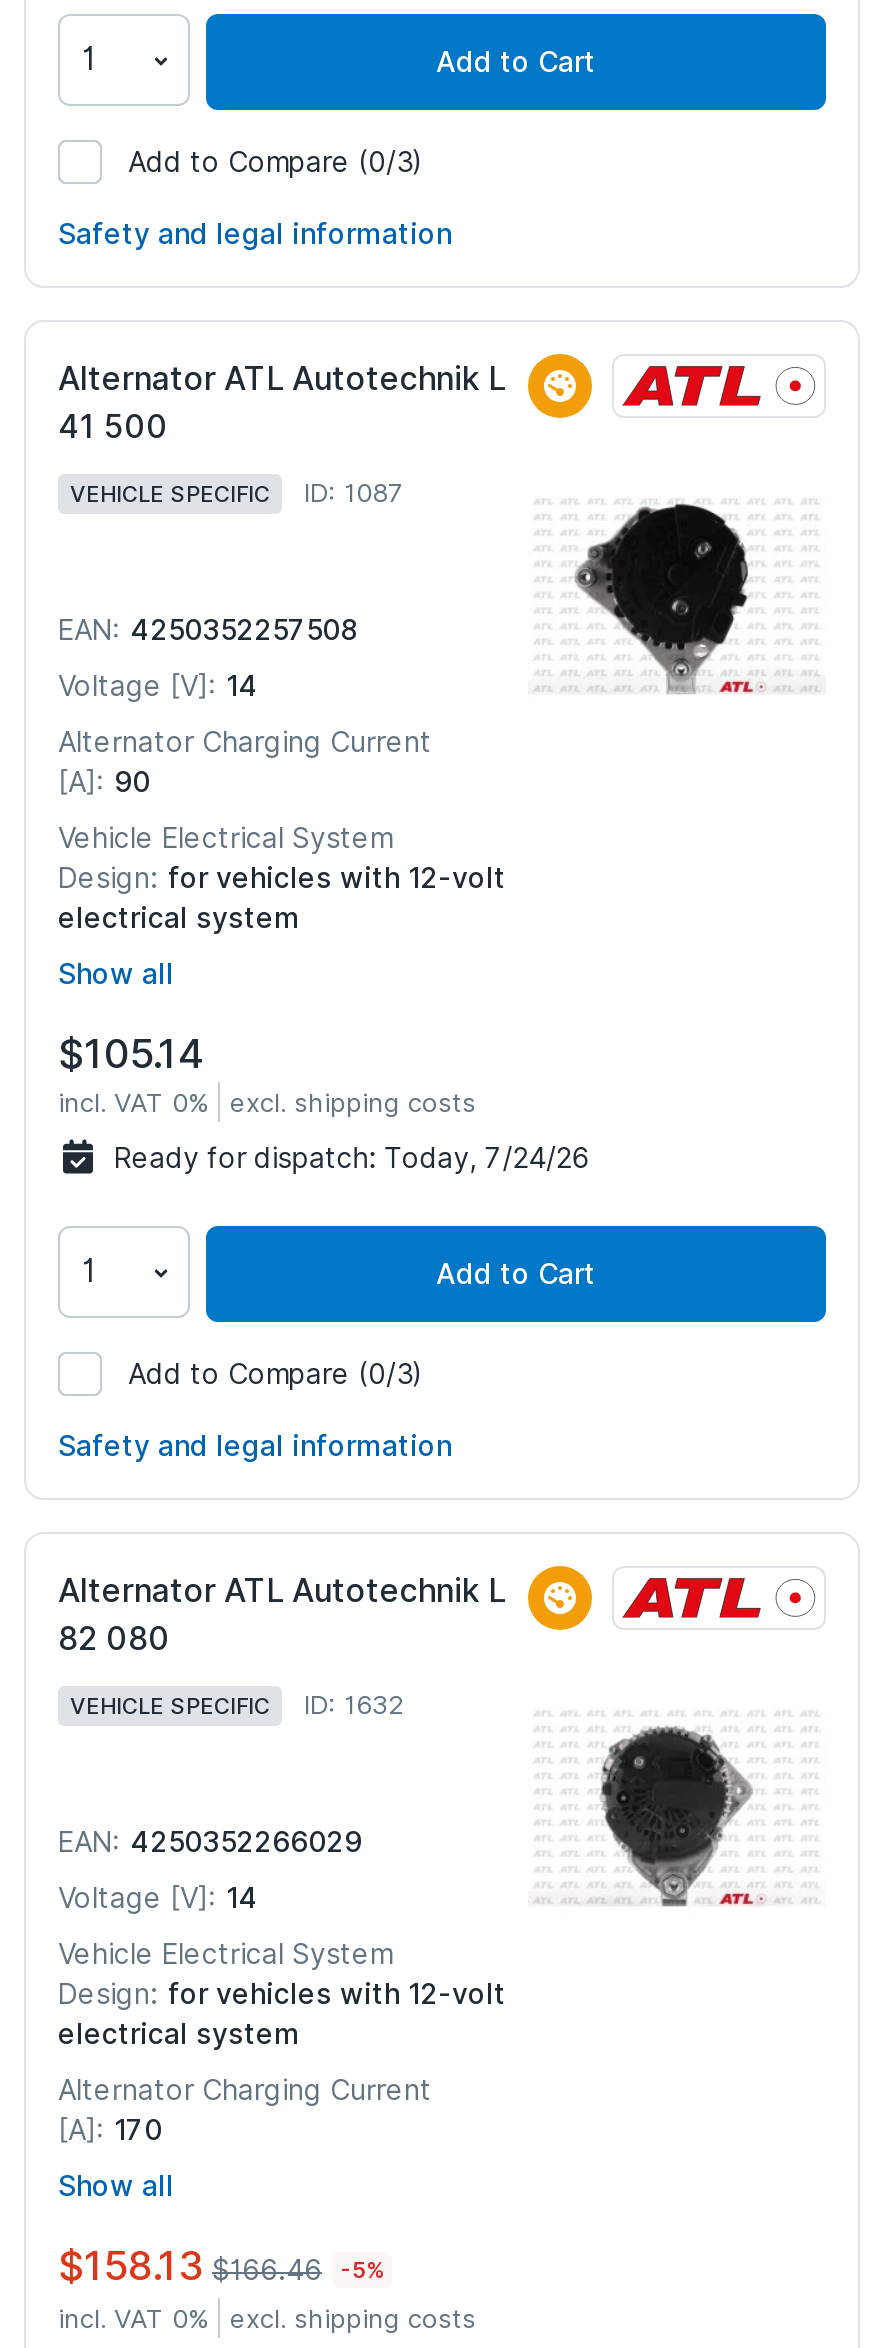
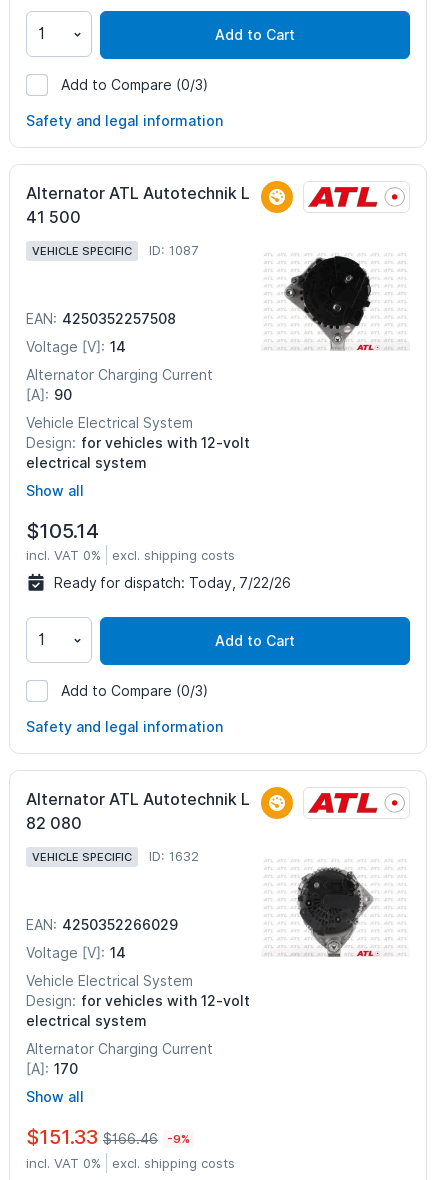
[114,1143,589,1175] Ready for dispatch: Today, 7/24/26 -> [54,575,291,591] Ready for dispatch: Today, 7/22/26
[58,2243,322,2291] $158.13 $166.46 -> [26,1125,158,1149] $151.33 $166.46
[340,2257,384,2285] -5% -> [167,1132,190,1146] -9%

